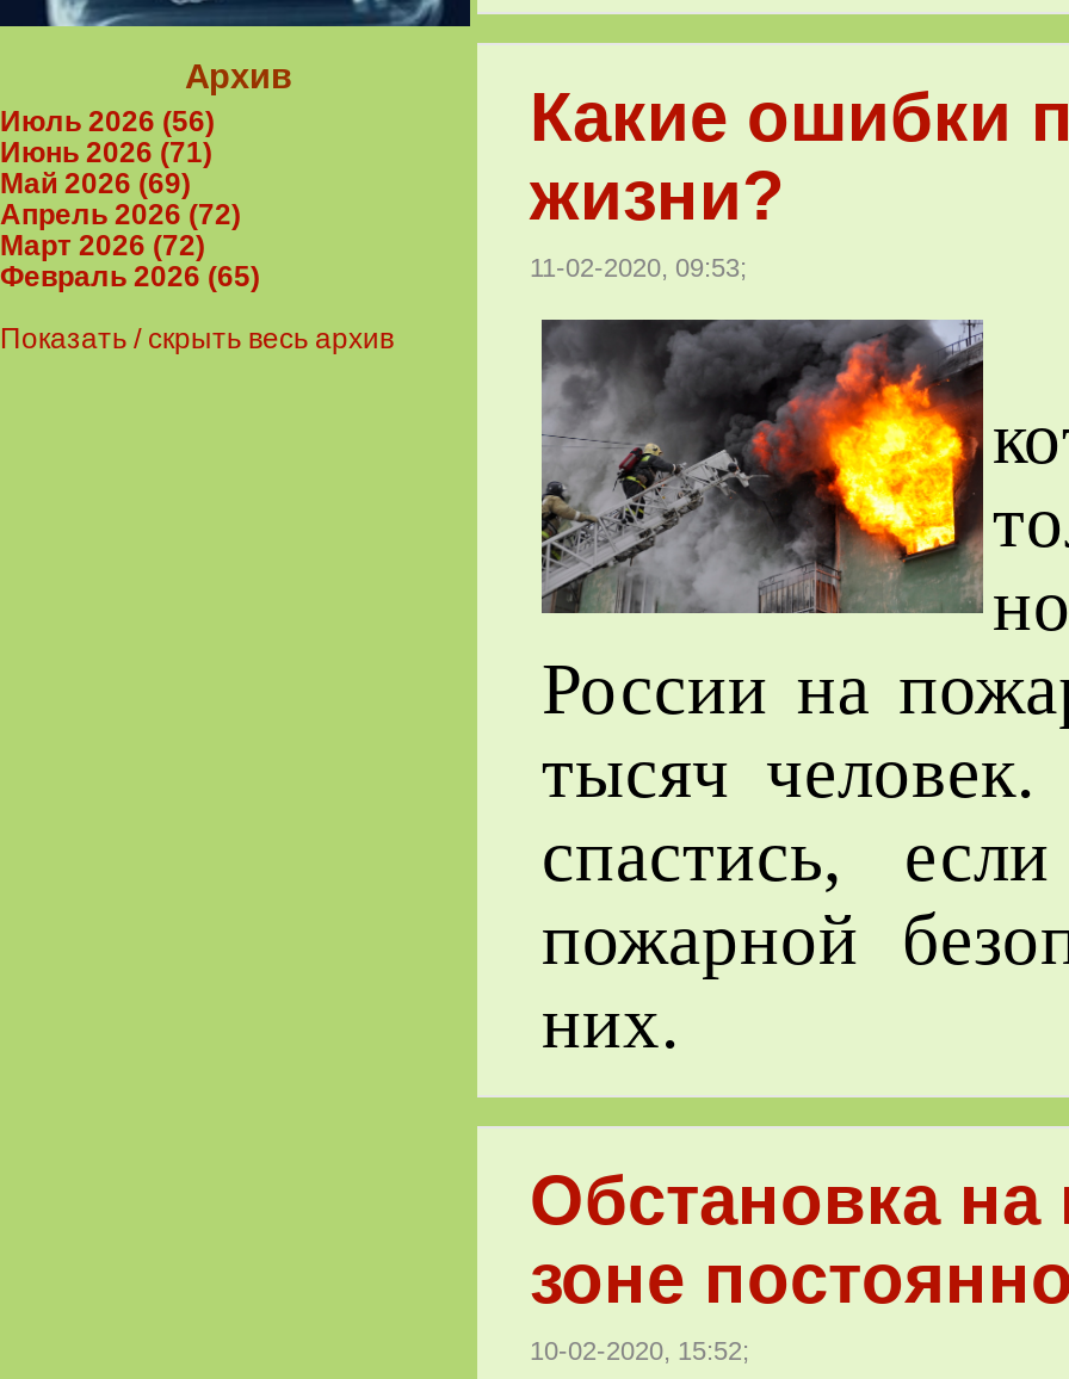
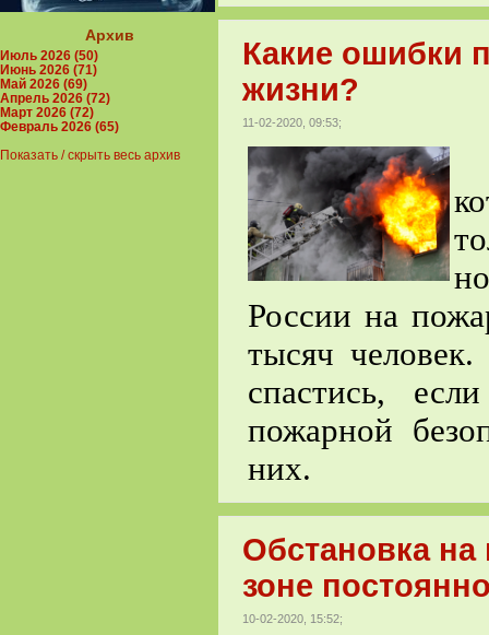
[0,106,215,139] Июль 2026 (56) -> [0,48,98,64] Июль 2026 (50)

